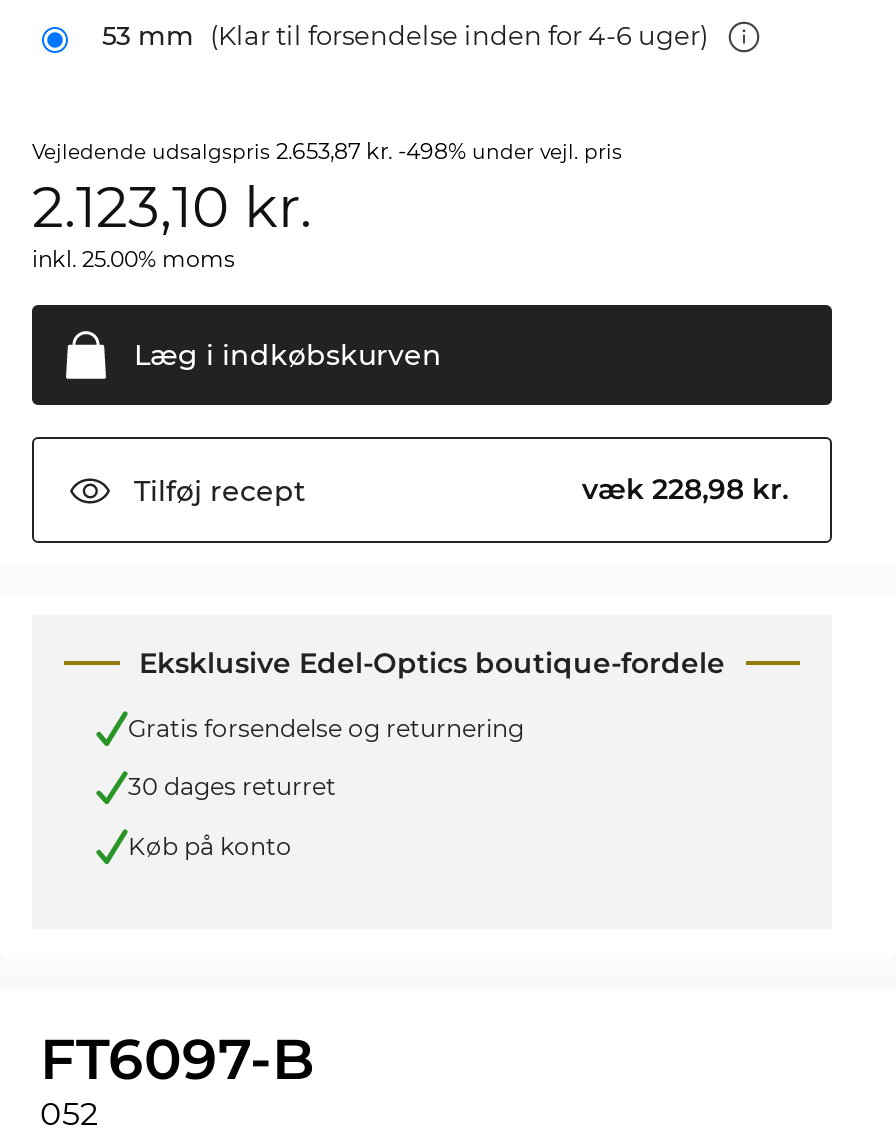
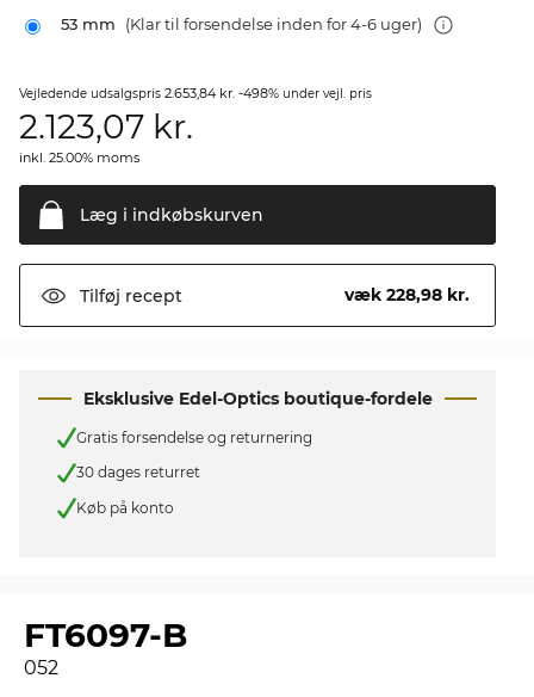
[32,137,622,165] Vejledende udsalgspris 2.653,87 kr. -498% under vejl. pris -> [19,85,372,102] Vejledende udsalgspris 2.653,84 kr. -498% under vejl. pris
[32,173,312,241] 2.123,10 kr. -> [19,106,193,147] 2.123,07 kr.

